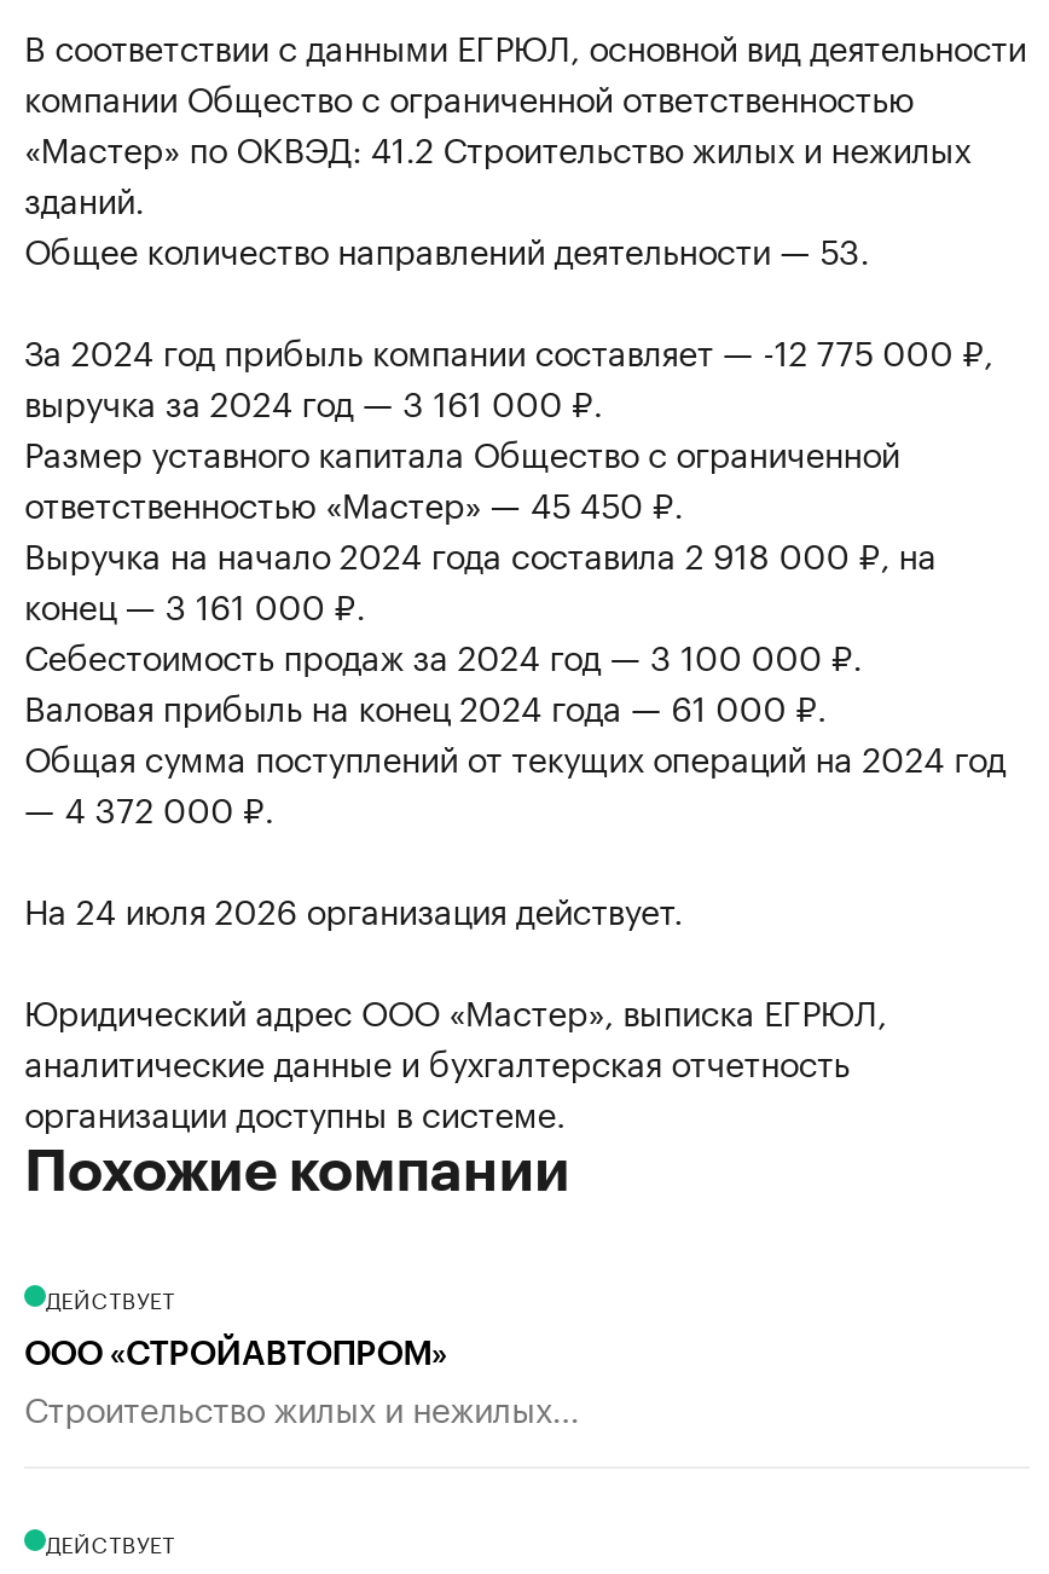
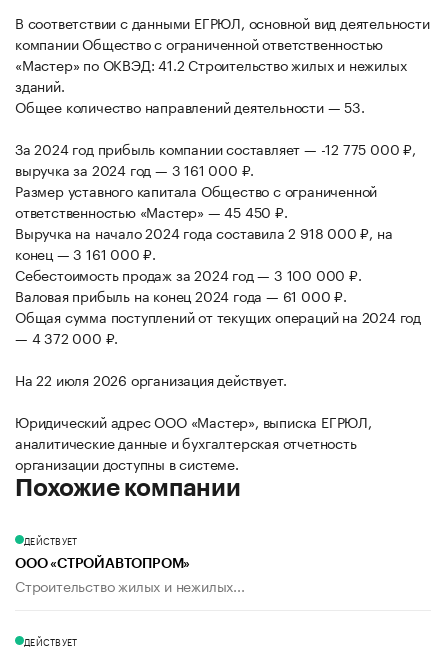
[24,882,683,935] На 24 июля 2026 организация действует. -> [15,368,286,390] На 22 июля 2026 организация действует.

